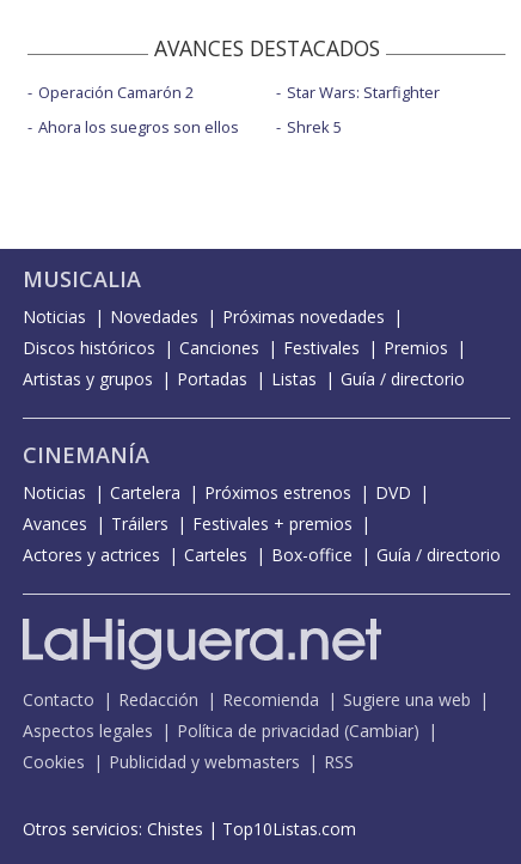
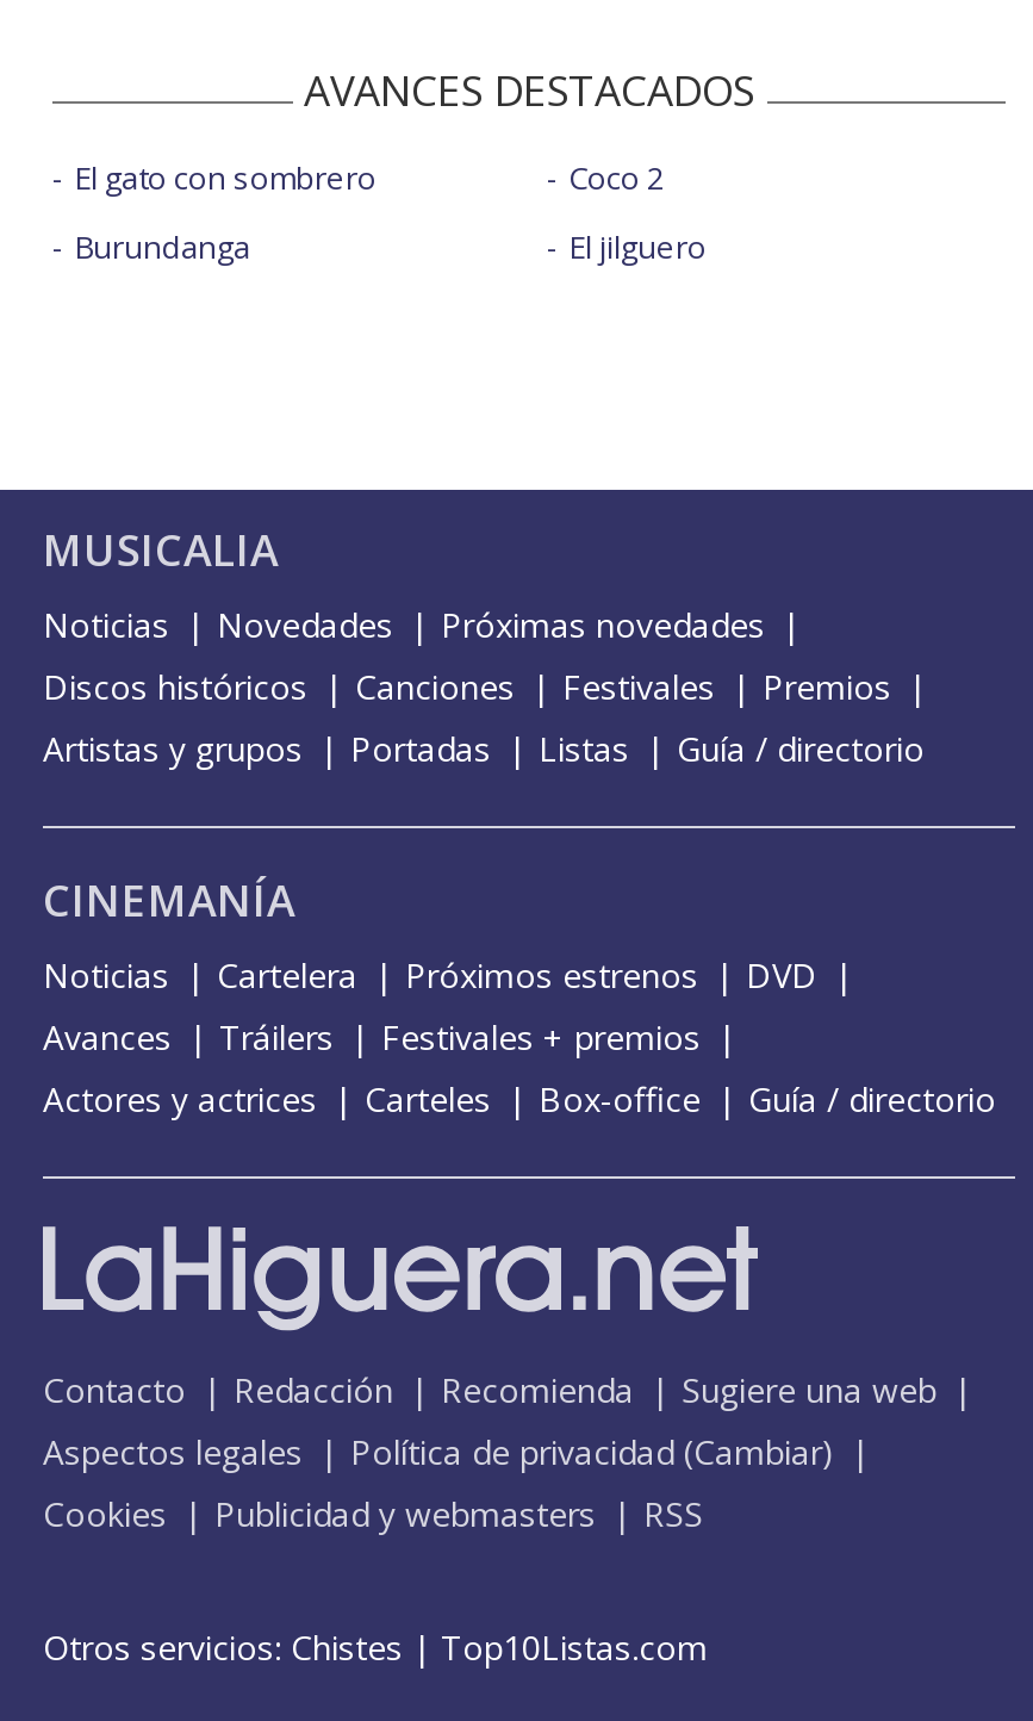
[38,81,194,103] Operación Camarón 2 -> [74,157,377,200] El gato con sombrero
[286,81,439,103] Star Wars: Starfighter -> [568,157,664,200] Coco 2
[38,116,239,137] Ahora los suegros son ellos -> [74,226,250,269] Burundanga
[286,116,341,137] Shrek 5 -> [568,226,707,269] El jilguero

